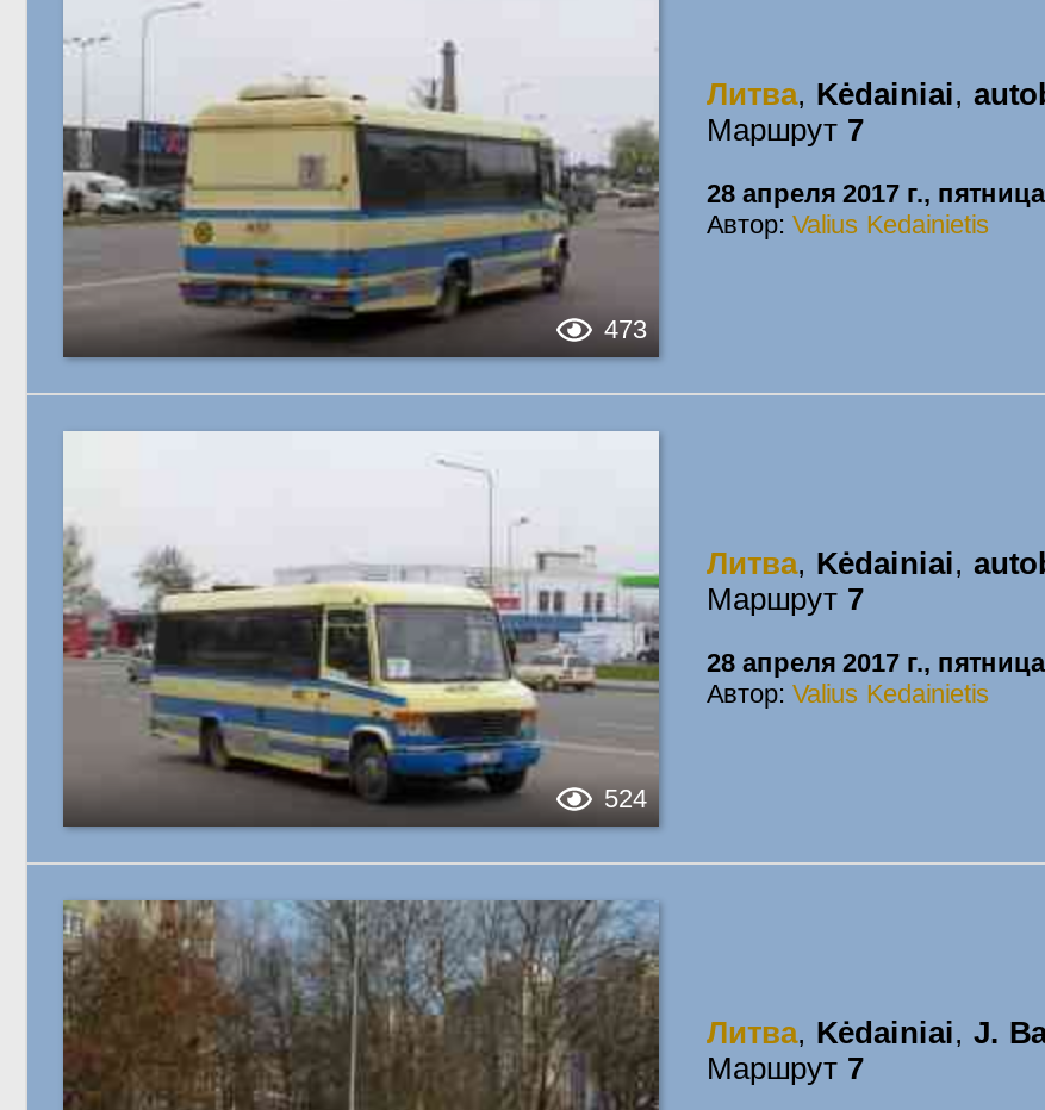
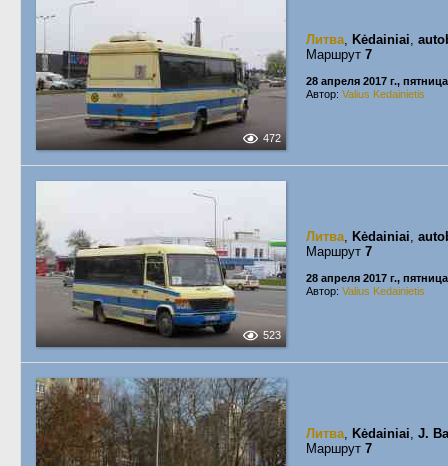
[604,314,647,343] 473 -> [263,132,281,144] 472
[604,784,647,812] 524 -> [263,329,281,341] 523

